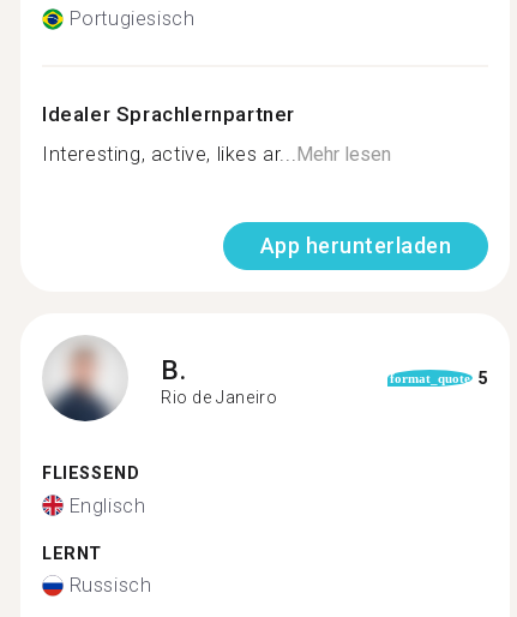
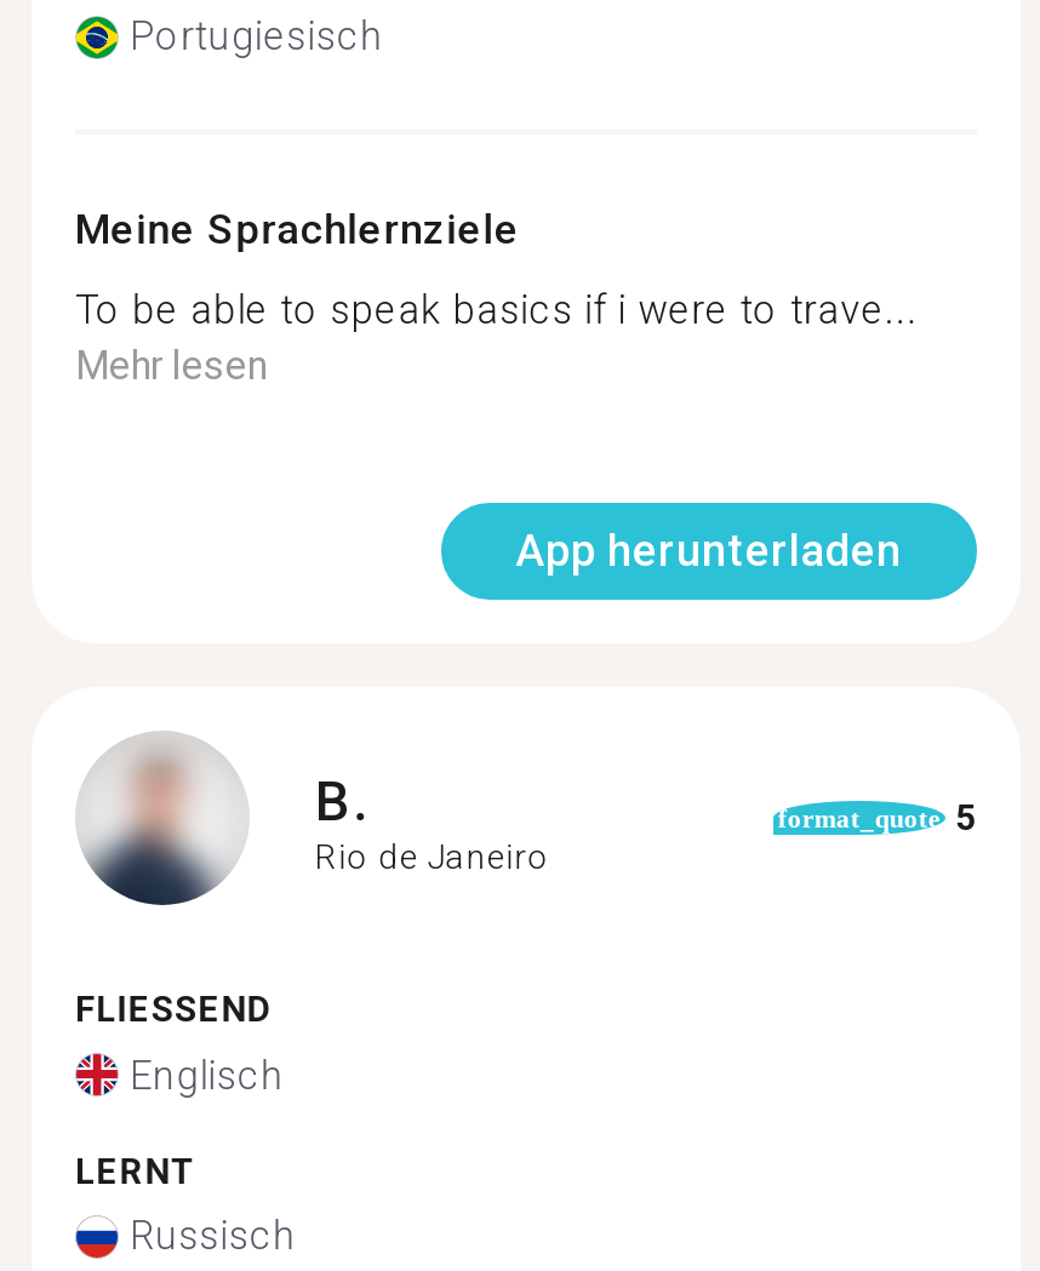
[42,102,295,126] Idealer Sprachlernpartner -> [75,205,520,253] Meine Sprachlernziele
[42,143,391,166] Interesting, active, likes ar... Mehr lesen -> [75,287,918,389] To be able to speak basics if i were to trave... | Mehr lesen

